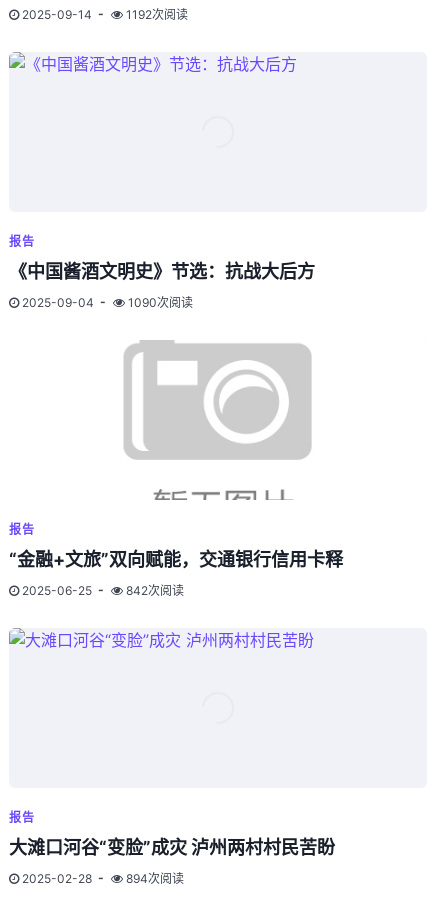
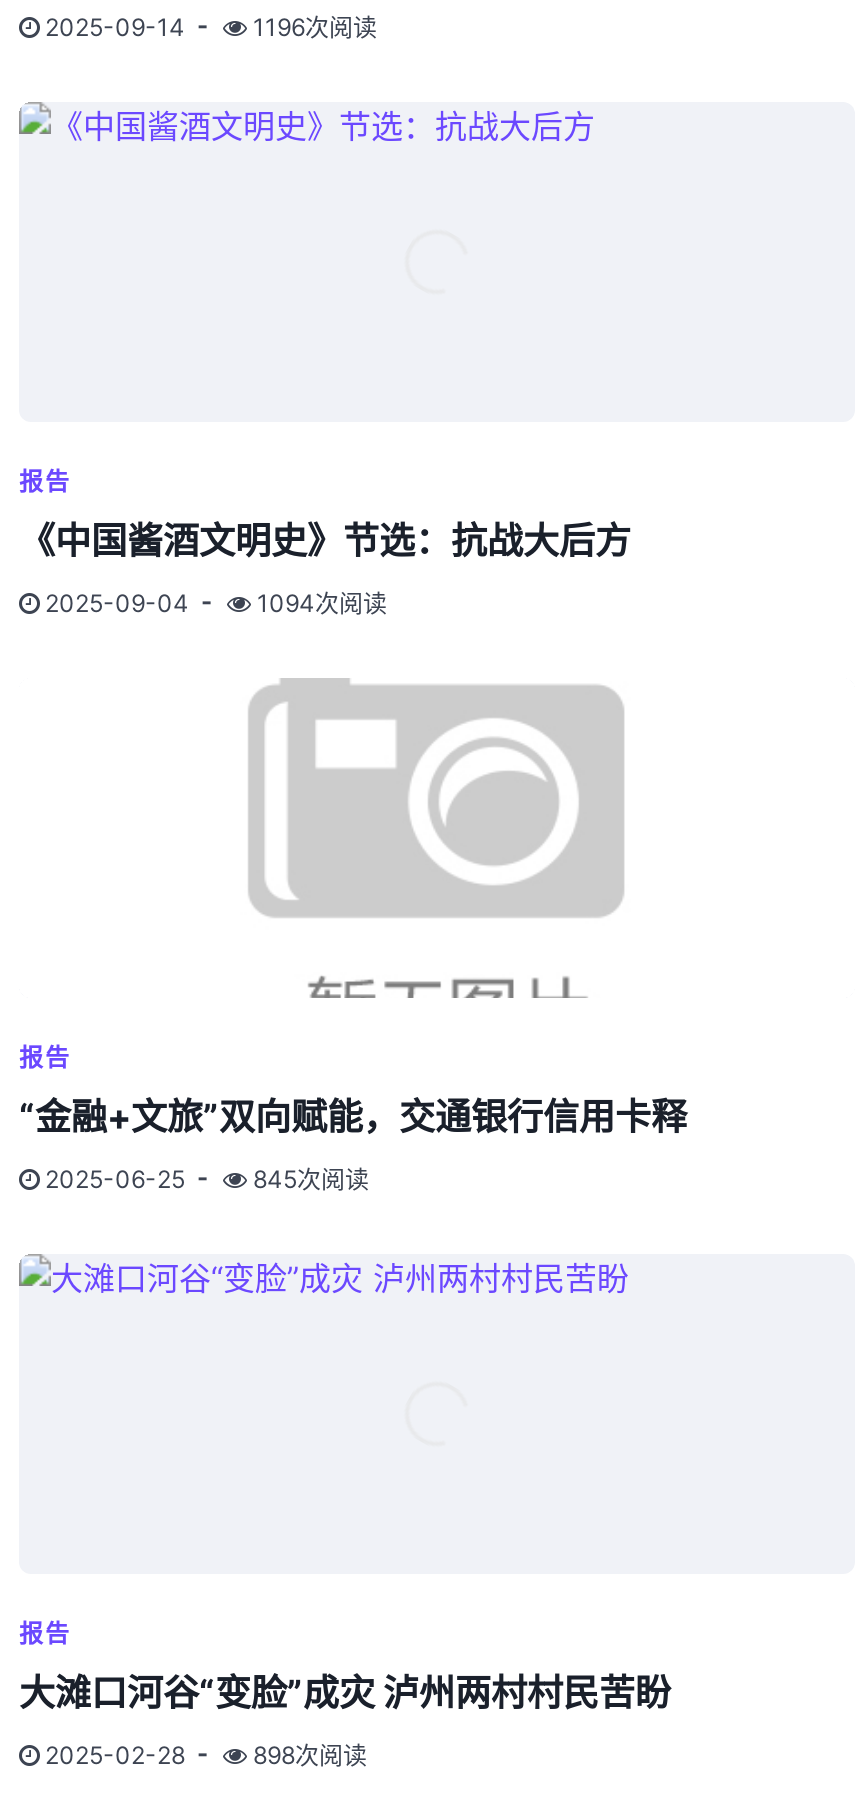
[123,7,188,22] 1192次阅读 -> [247,12,377,42] 1196次阅读
[125,295,193,310] 1090次阅读 -> [251,588,387,618] 1094次阅读
[123,583,184,598] 842次阅读 -> [247,1164,369,1194] 845次阅读
[123,871,184,886] 894次阅读 -> [247,1740,367,1770] 898次阅读

